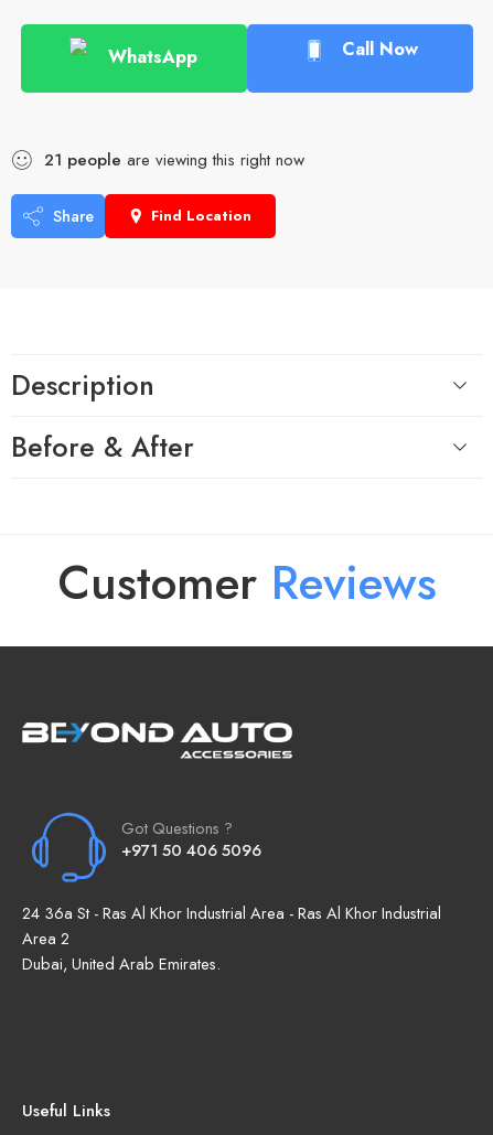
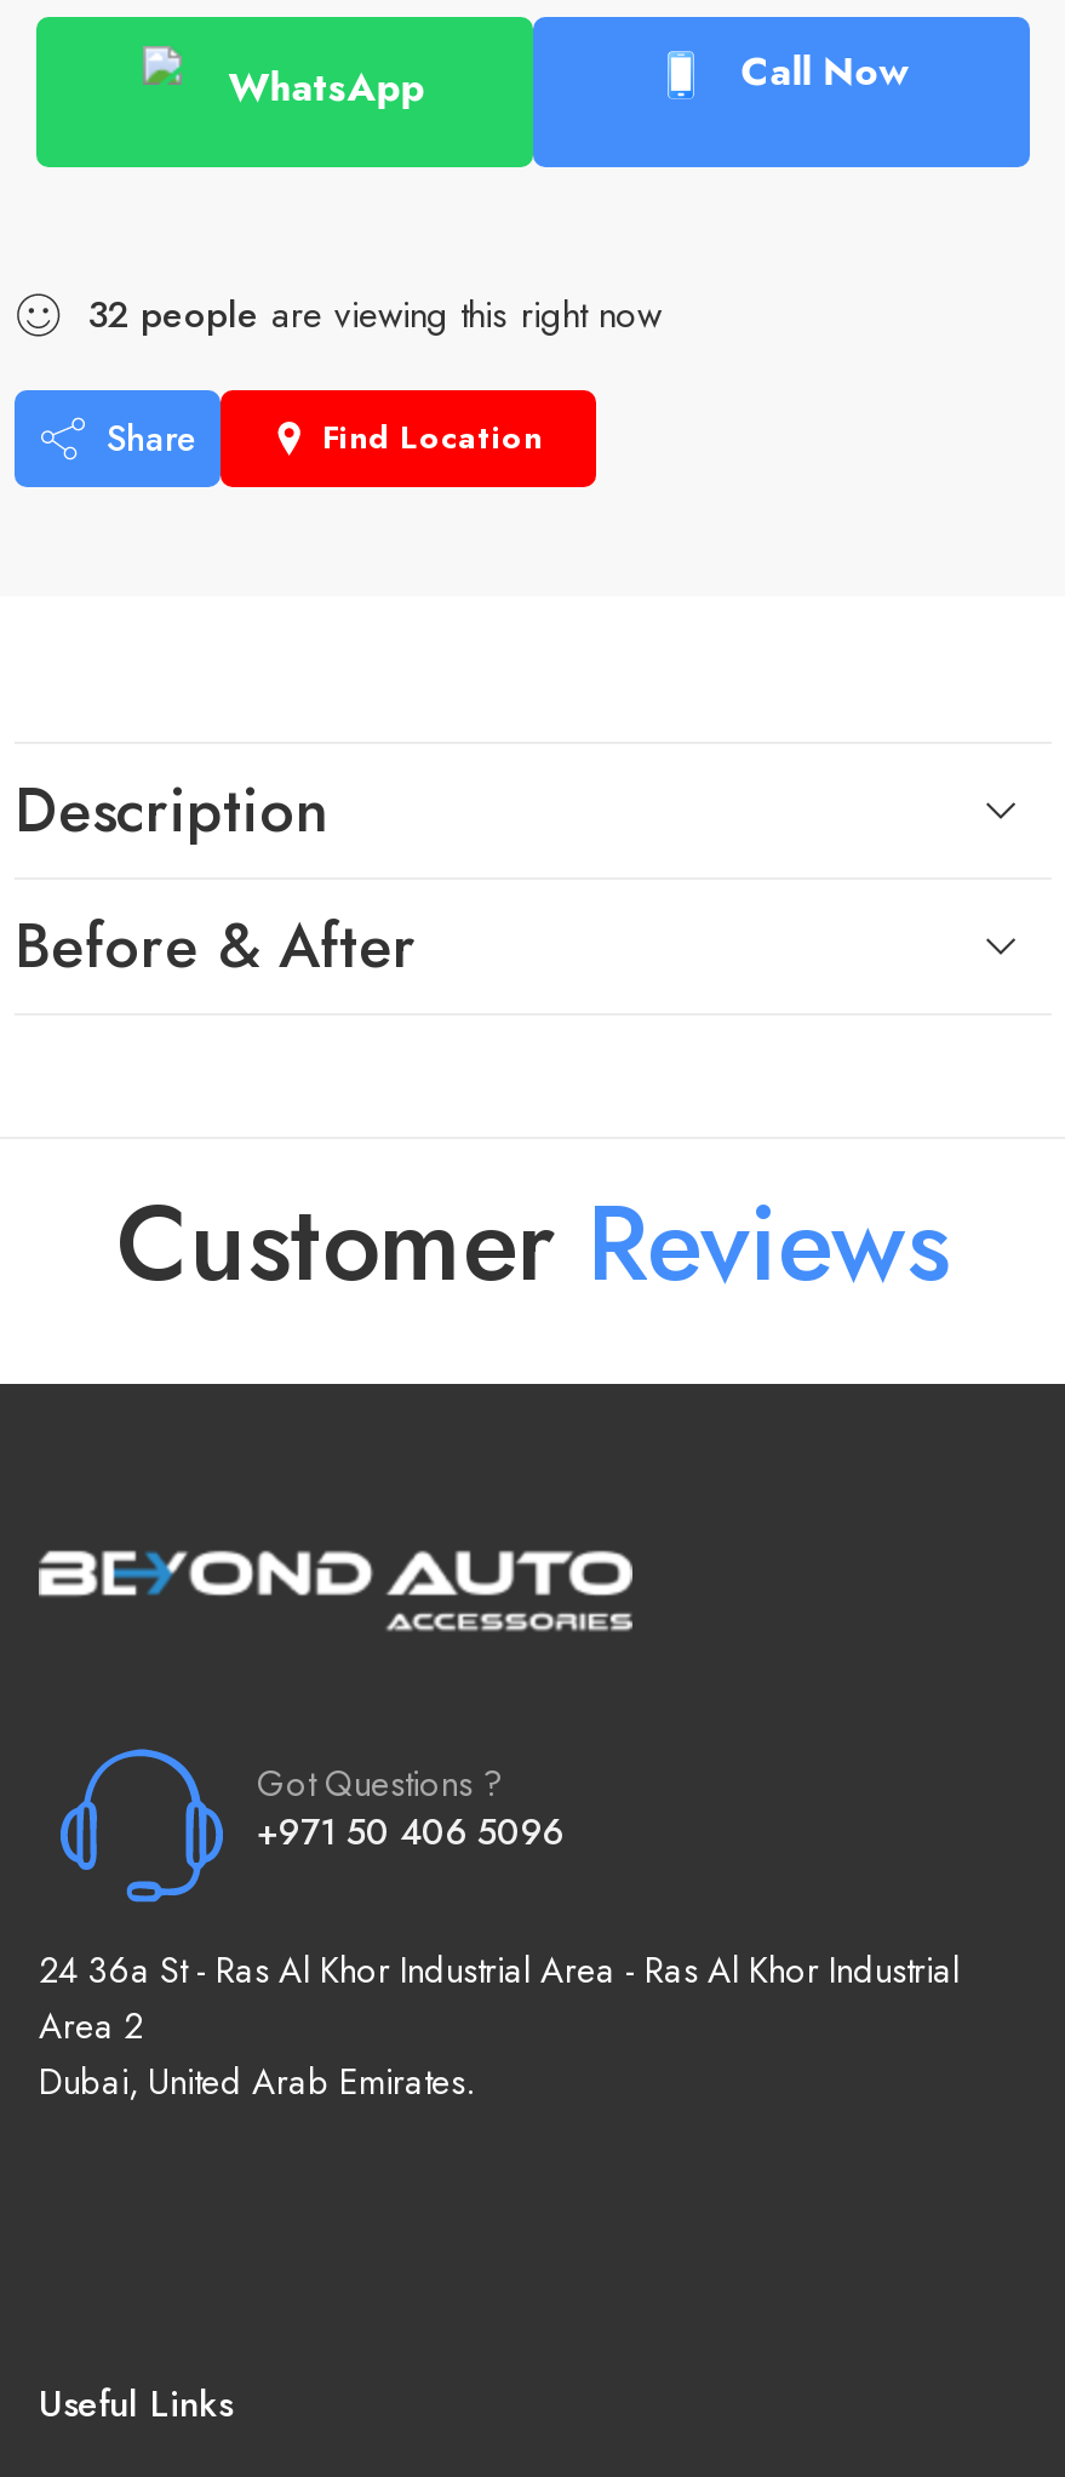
[44,147,304,172] 21 people are viewing this right now -> [87,287,662,341] 32 people are viewing this right now

